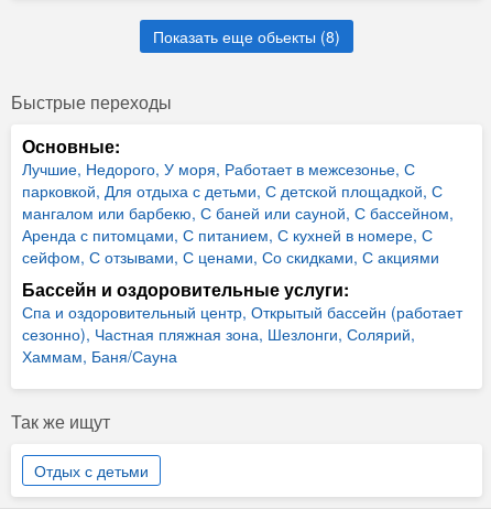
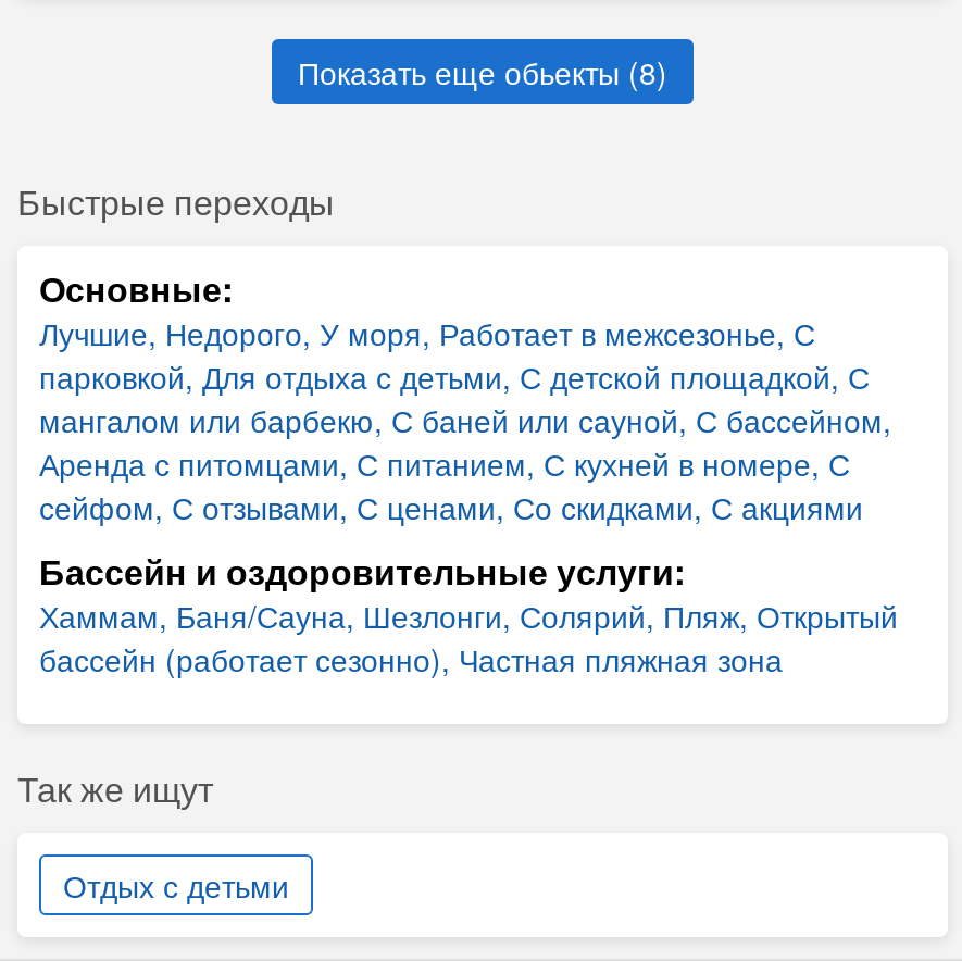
[22,300,462,367] Спа и оздоровительный центр, Открытый бассейн (работает | сезонно),Частная пляжная зона, Шезлонги, Солярий, | Хаммам, Баня/Сауна -> [39,593,898,680] Хаммам, Баня/Сауна, Шезлонги, Солярий, Пляж, Открытый | бассейн (работает сезонно), Частная пляжная зона

